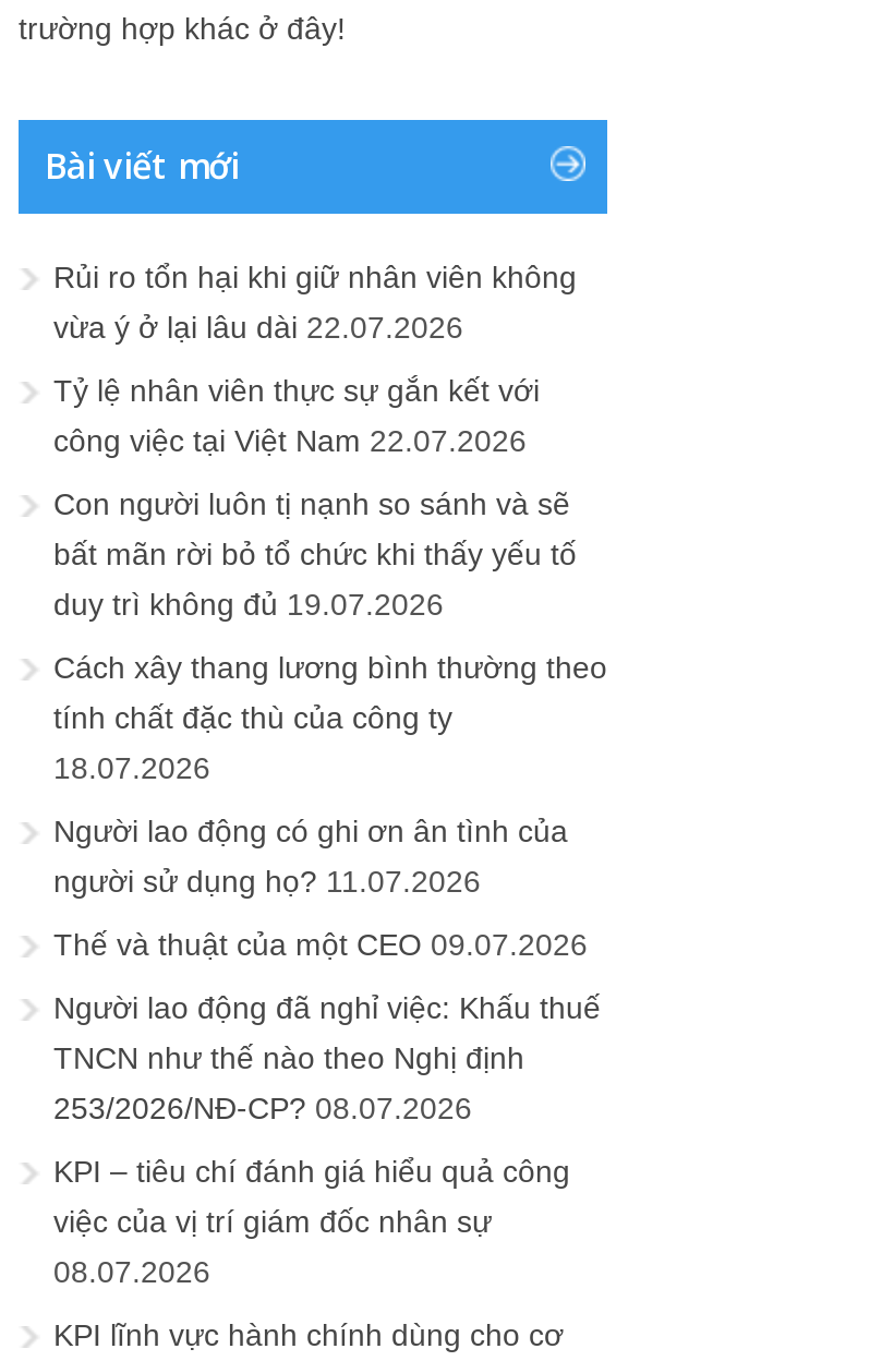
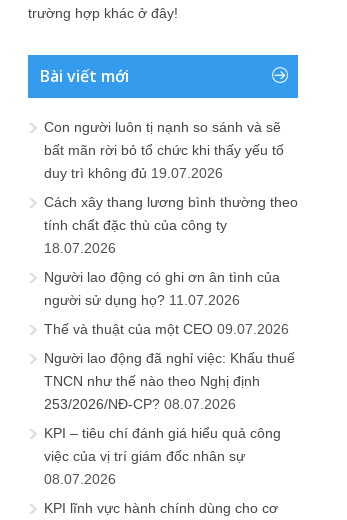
[53,260,577,458] Rủi ro tổn hại khi giữ nhân viên không | vừa ý ở lại lâu dài 22.07.2026 | Tỷ lệ nhân viên thực sự gắn kết với | công việc tại Việt Nam 22.07.2026 -> none

